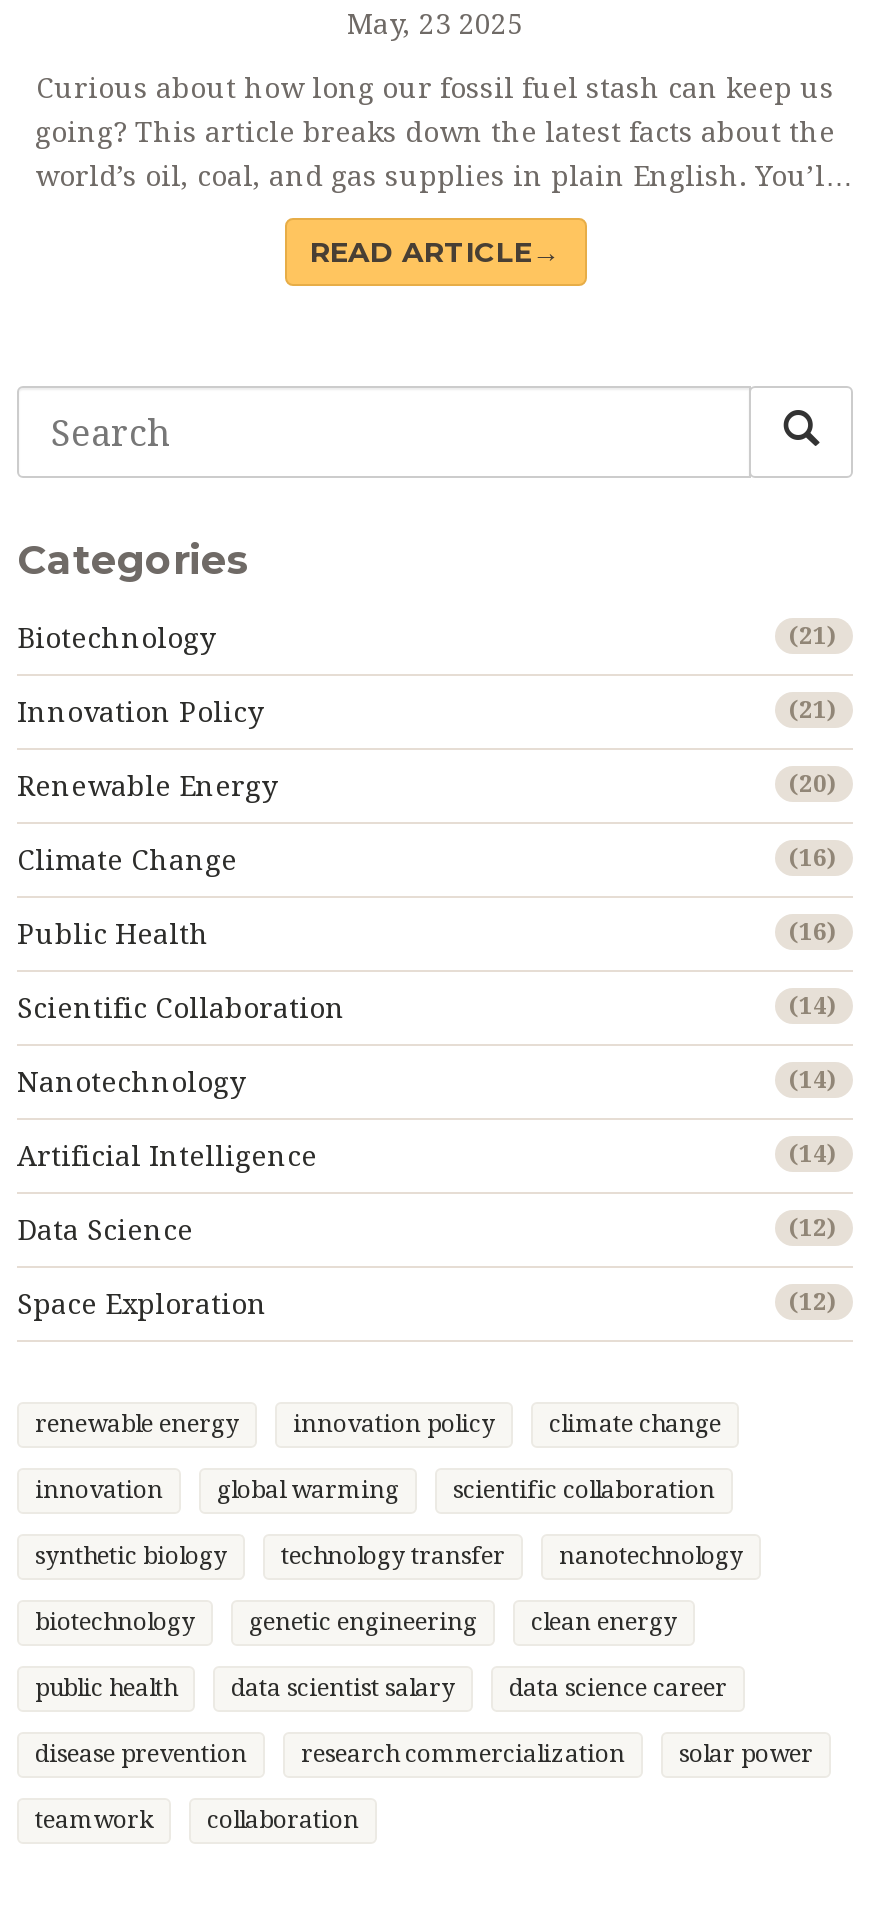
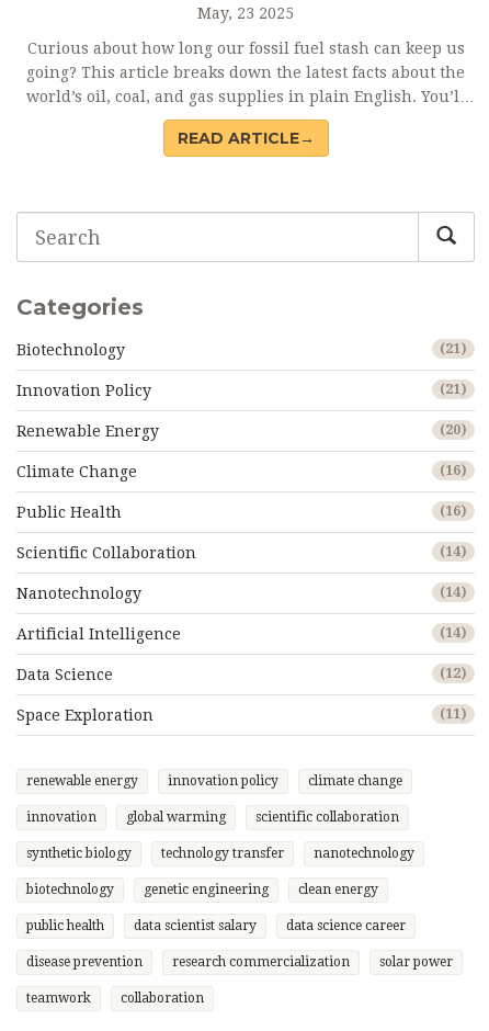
[789,1288,839,1316] (12) -> [440,706,467,722] (11)

